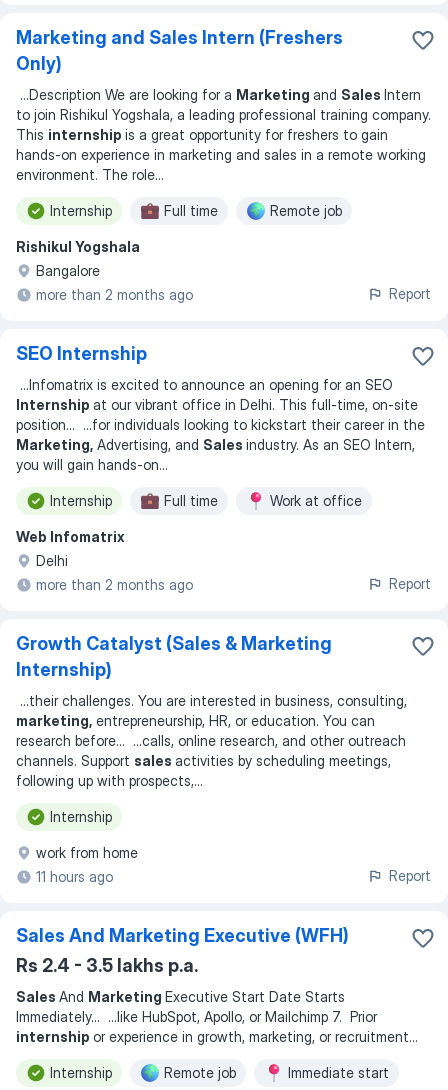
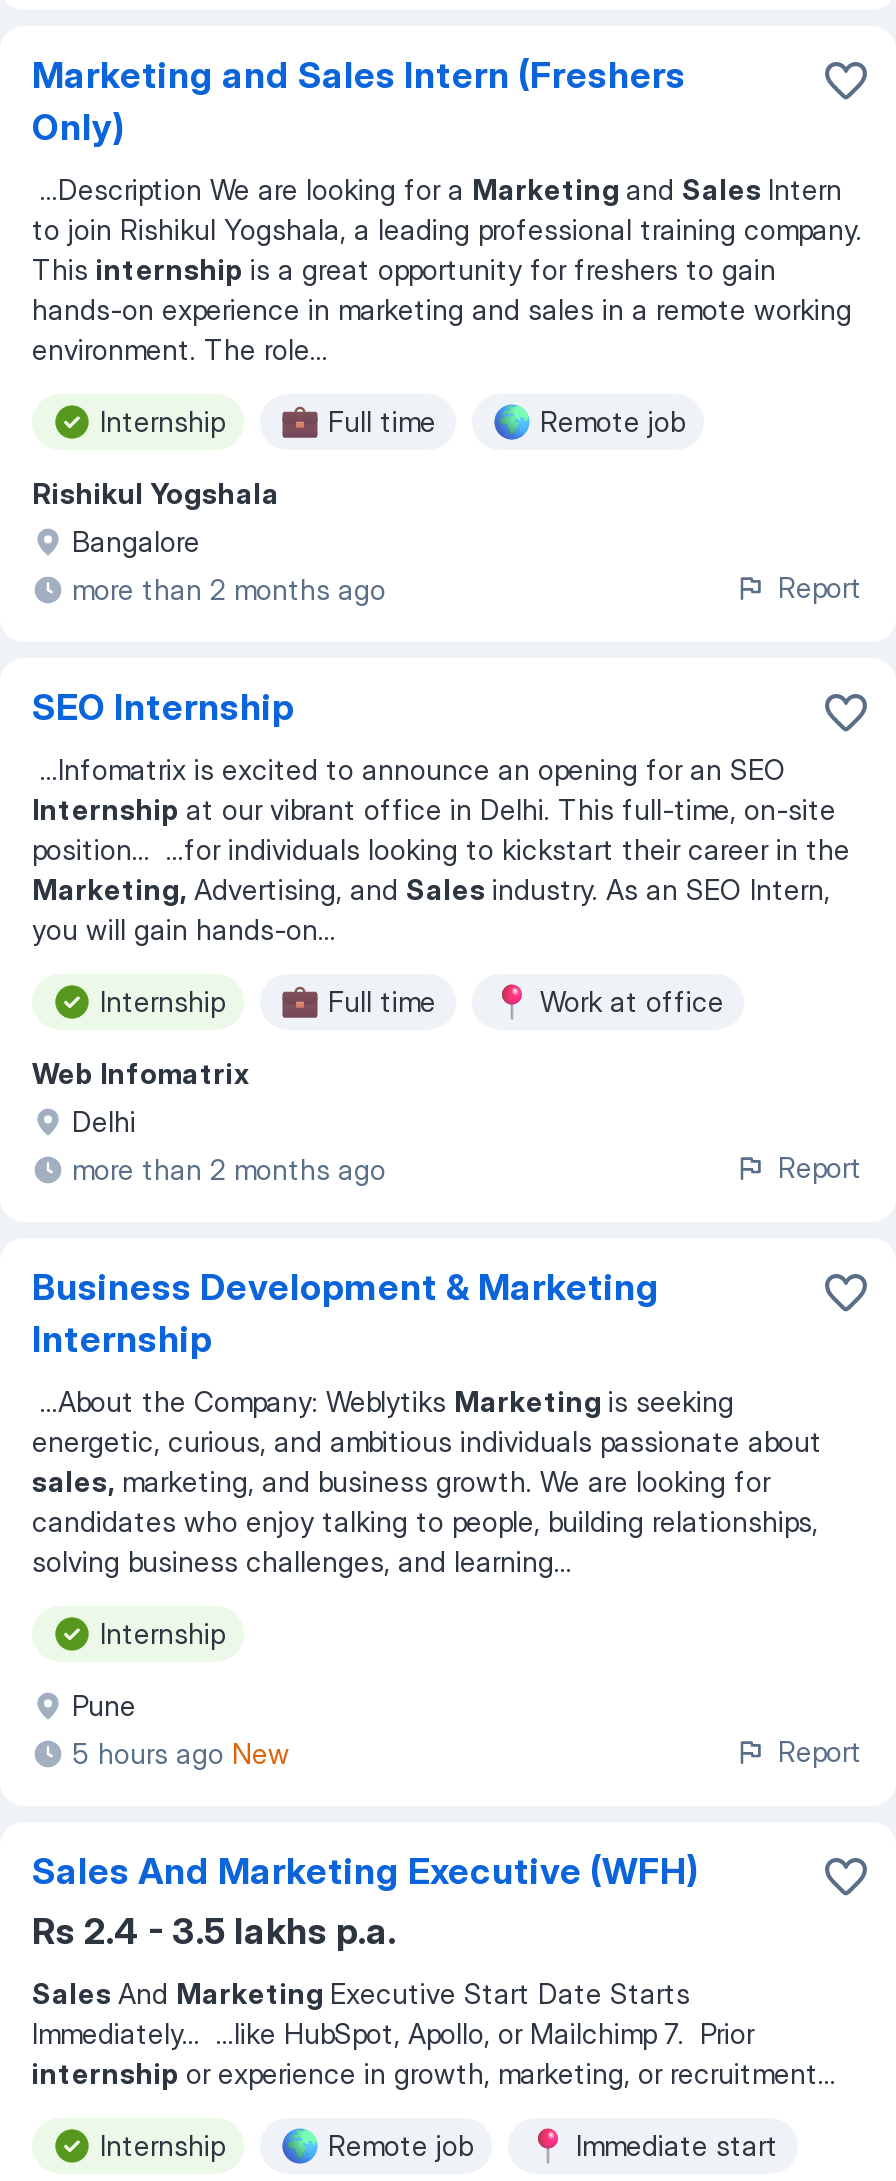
[16,633,332,680] Growth Catalyst (Sales & Marketing | Internship) -> [32,1266,660,1360] Business Development & Marketing | Internship
[16,692,407,789] ...their challenges. You are interested in business, consulting, | marketing, entrepreneurship, HR, or education. You can | research before... ...calls, online research, and other outreach | channels. Support sales activities by scheduling meetings, | following up with prospects,... -> [32,1384,822,1578] ...About the Company: Weblytiks Marketing is seeking | energetic, curious, and ambitious individuals passionate about | sales, marketing, and business growth. We are looking for | candidates who enjoy talking to people, building relationships, | solving business challenges, and learning...
[36,844,138,885] work from home | 11 hours ago -> [72,1688,290,1770] Pune | 5 hours ago New

